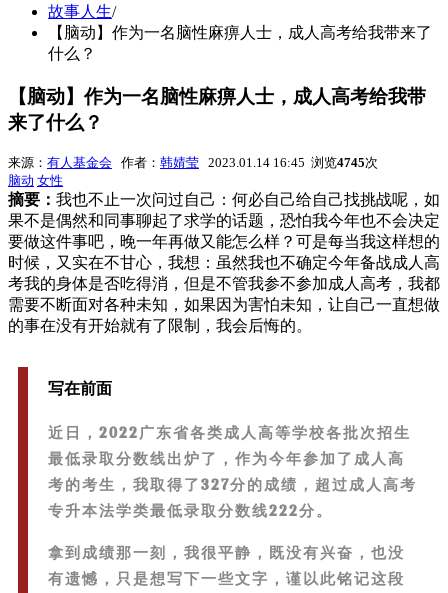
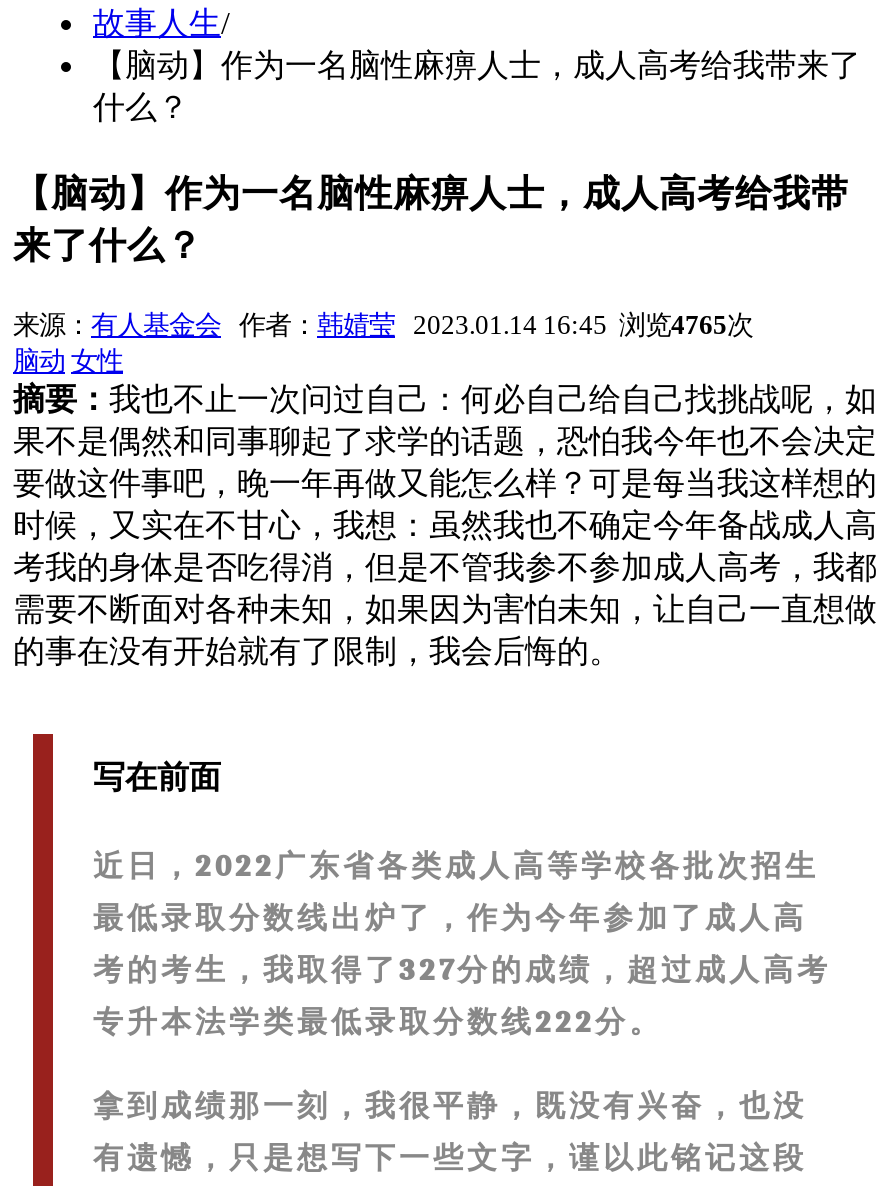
[8,155,378,170] 来源：有人基金会作者：韩婧莹 2023.01.14 16:45浏览4745次 -> [13,311,753,341] 来源：有人基金会作者：韩婧莹 2023.01.14 16:45浏览4765次

